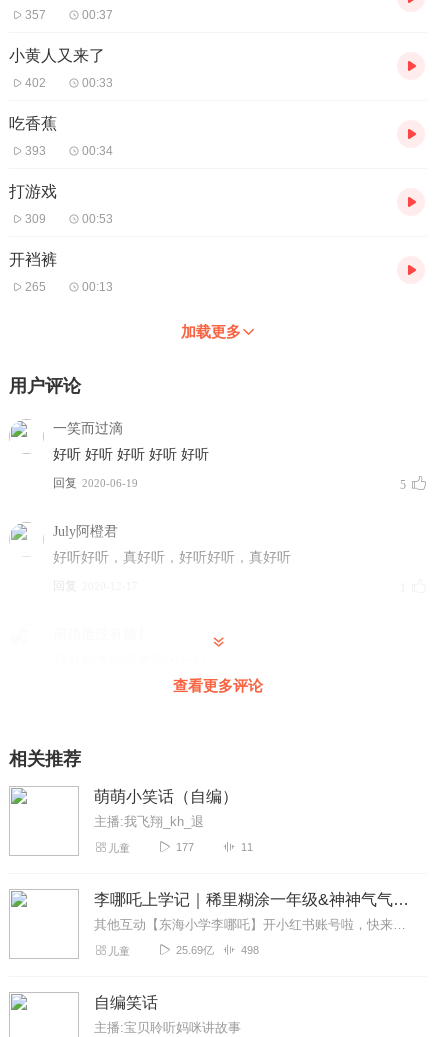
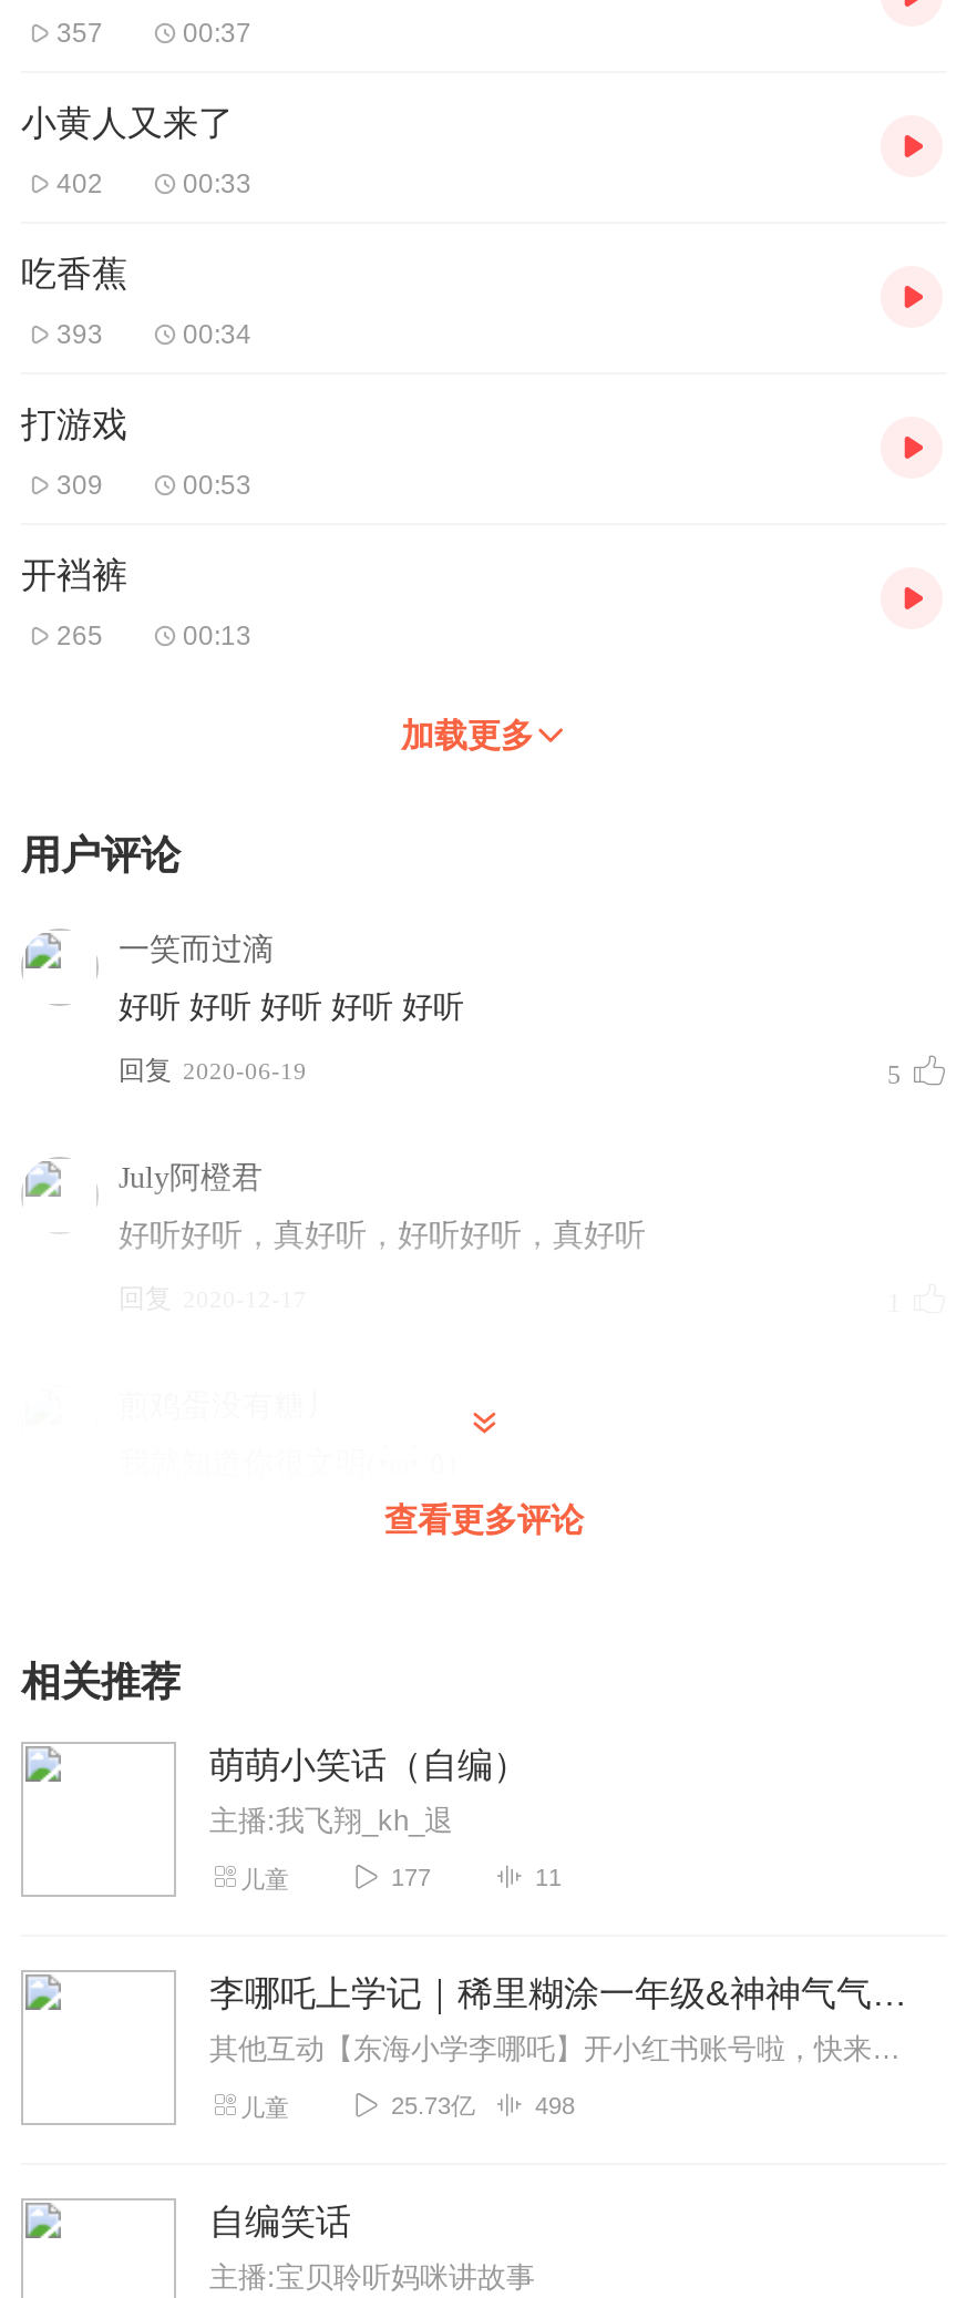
[176,944,214,956] 25.69亿 -> [391,2092,475,2119] 25.73亿

